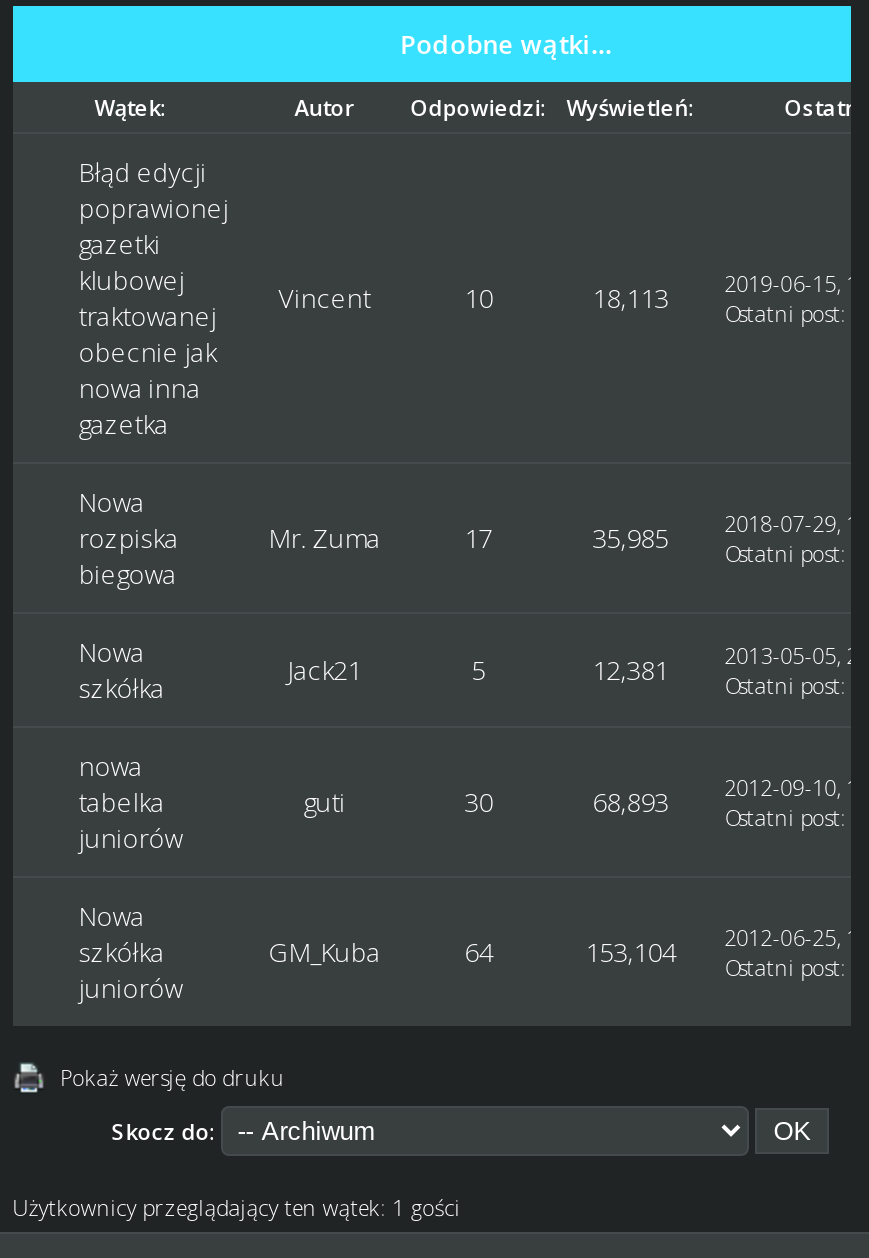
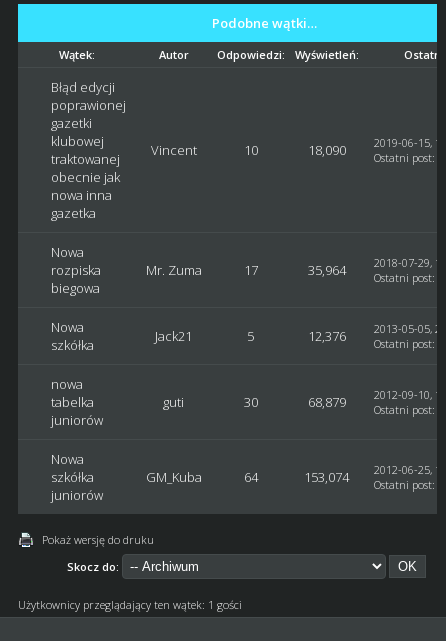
[592,280,668,316] 18,113 -> [308,141,346,159] 18,090
[592,520,668,556] 35,985 -> [308,261,346,279] 35,964
[592,652,668,688] 12,381 -> [308,327,346,345] 12,376
[592,784,668,820] 68,893 -> [308,393,346,411] 68,879
[585,934,675,970] 153,104 -> [304,468,349,486] 153,074

